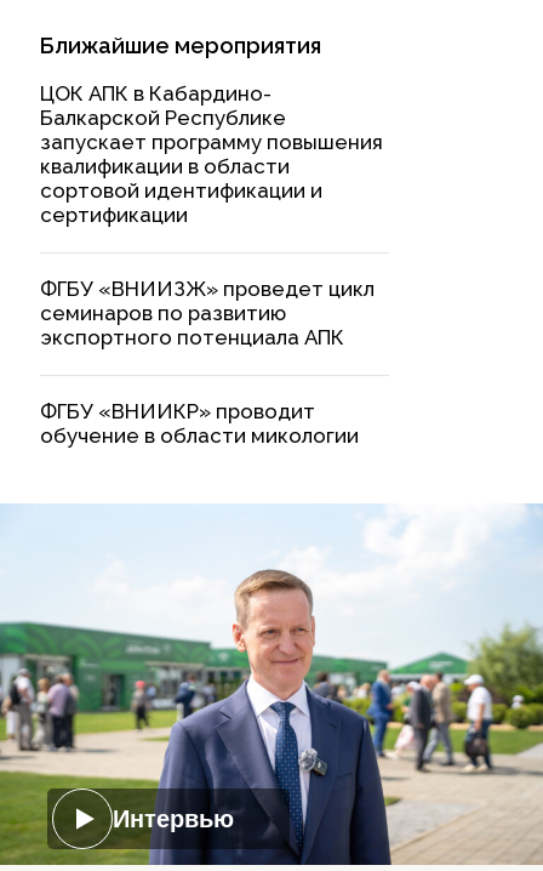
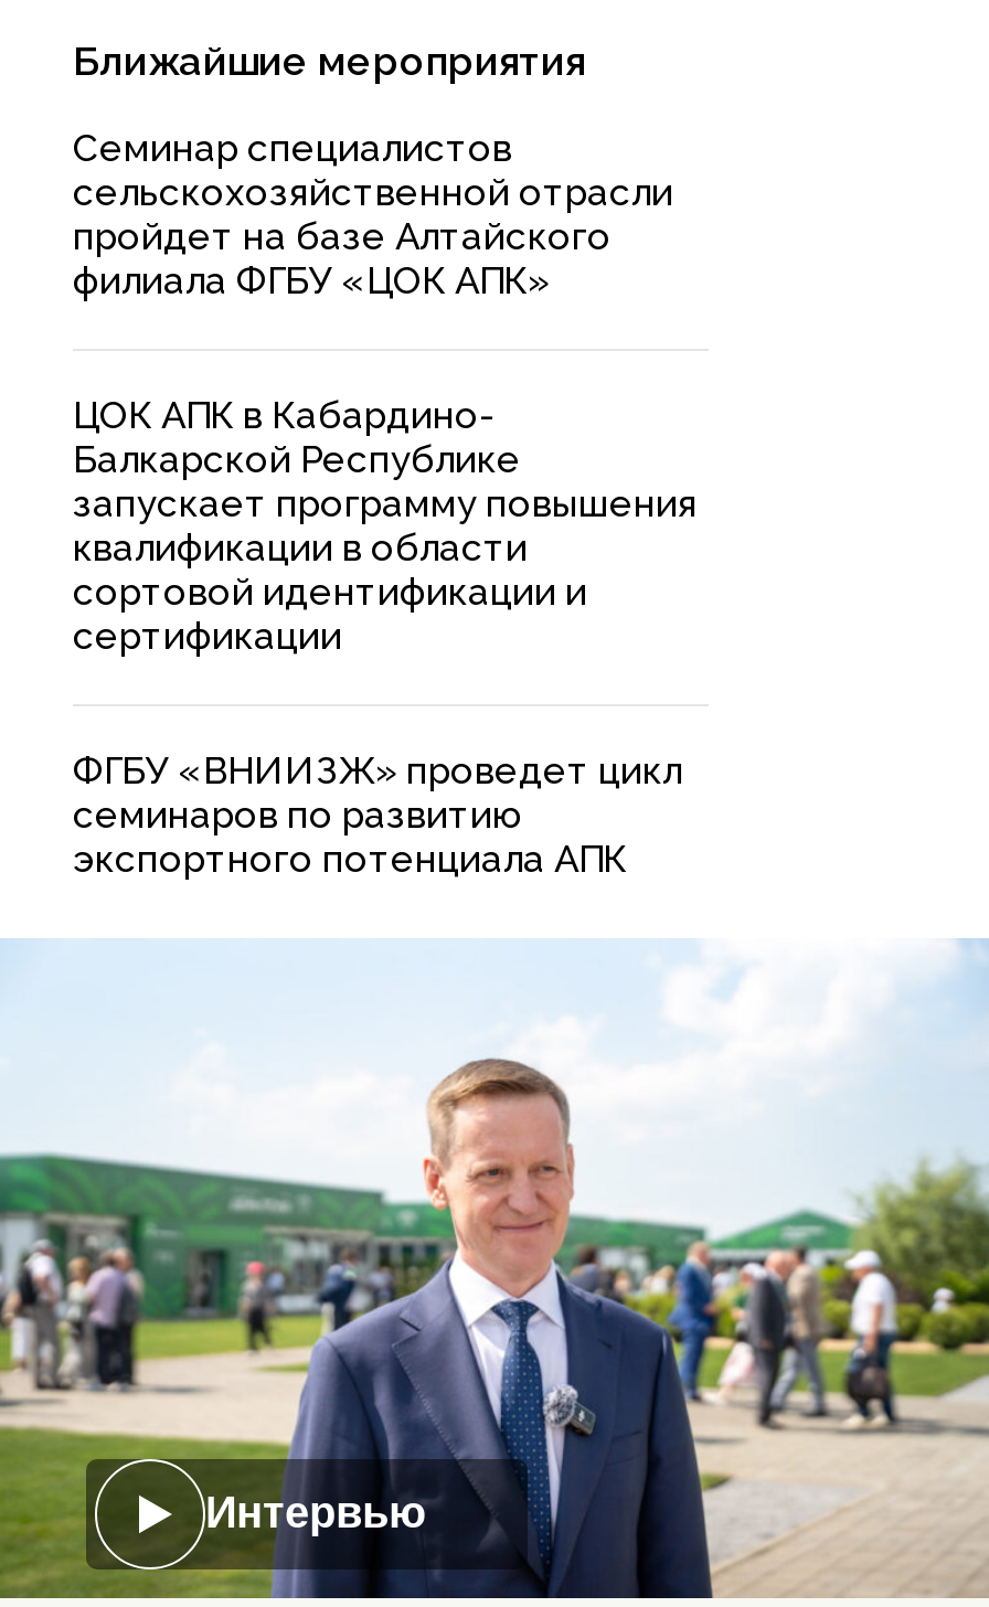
none -> [73,126,673,303] Семинар специалистов | сельскохозяйственной отрасли | пройдет на базе Алтайского | филиала ФГБУ «ЦОК АПК»
moved [40,81,383,349] -> [73,393,698,881]: ЦОК АПК в Кабардино- | Балкарской Республике | запускает программу повышения | ... | семинаров по развитию | экспортного потенциала АПК
[40,399,359,447] ФГБУ «ВНИИКР» проводит | обучение в области микологии -> none

